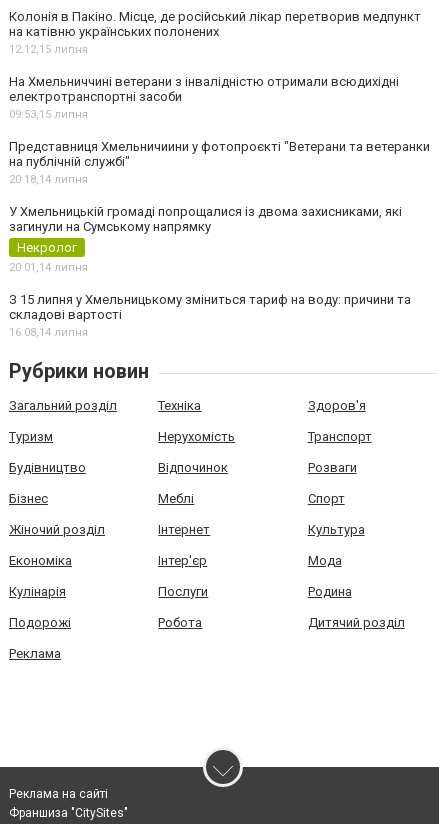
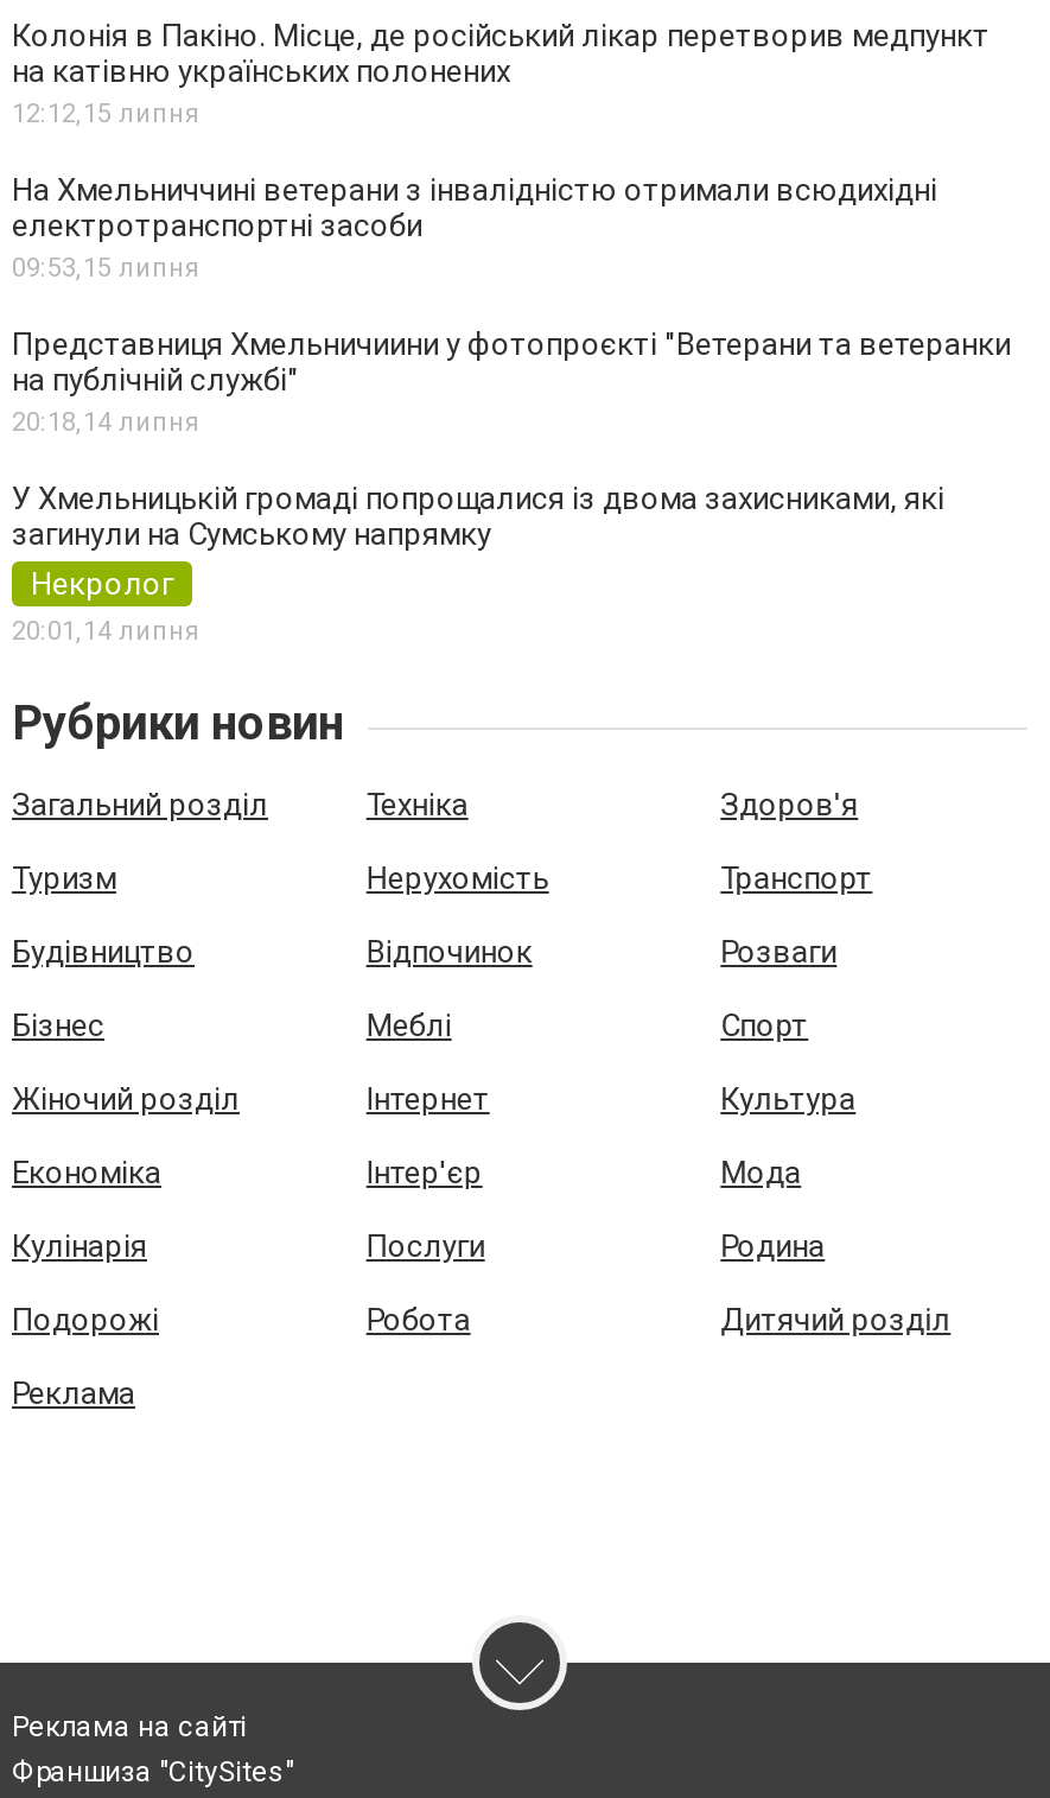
[9,292,411,339] З 15 липня у Хмельницькому зміниться тариф на воду: причини та | складові вартості | 16:08,14 липня -> none

